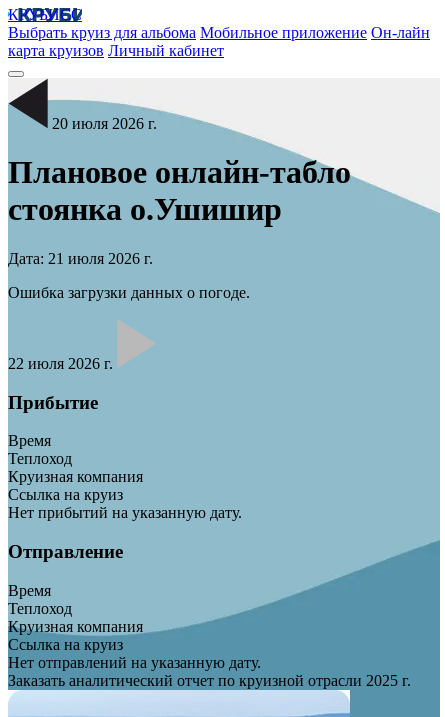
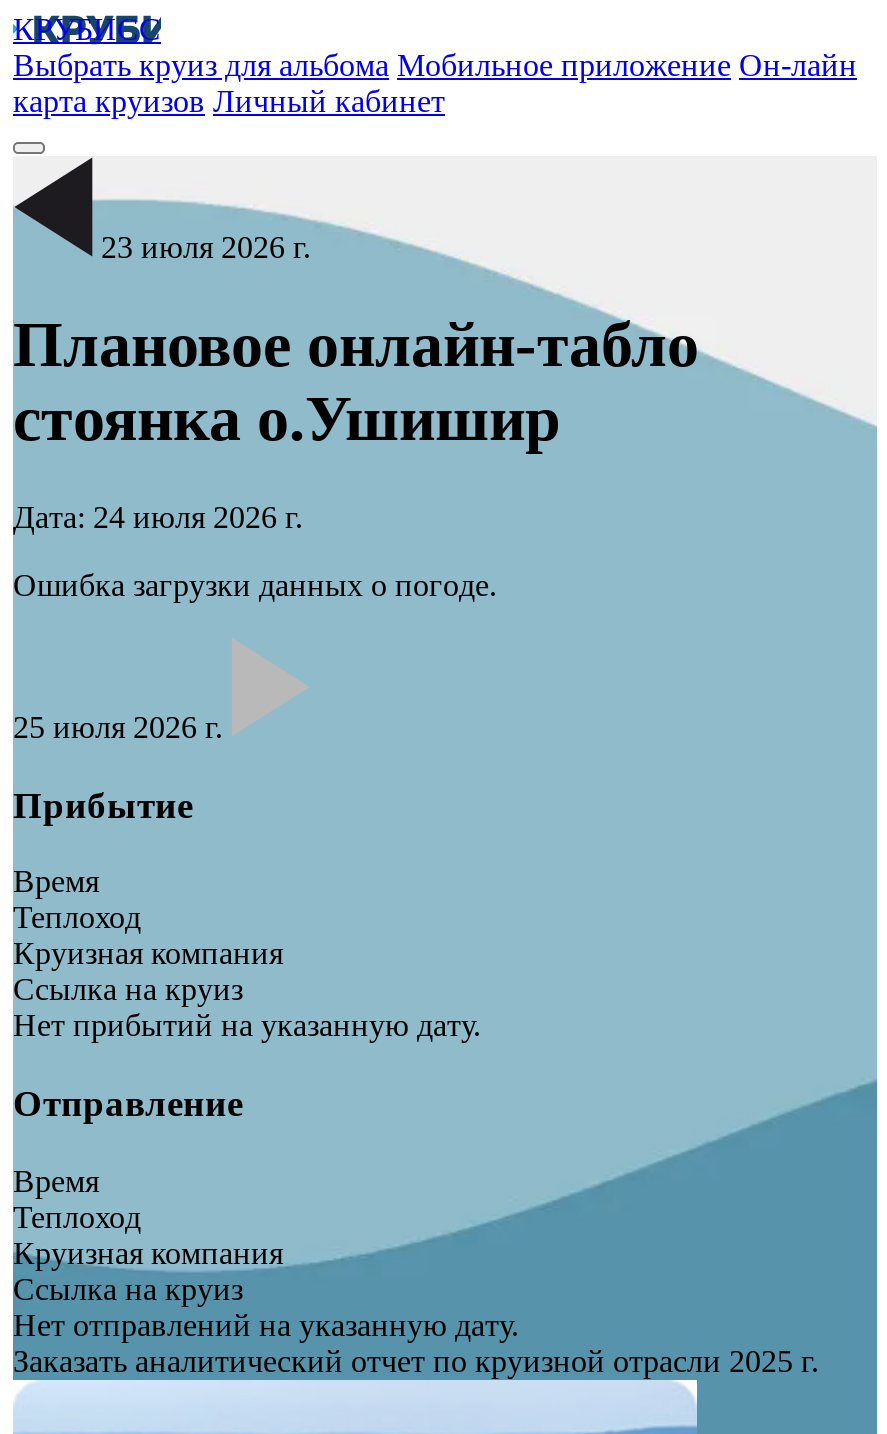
[52,115,157,132] 20 июля 2026 г. -> [101,230,311,264] 23 июля 2026 г.
[8,250,153,267] Дата: 21 июля 2026 г. -> [13,500,303,534] Дата: 24 июля 2026 г.
[8,355,113,372] 22 июля 2026 г. -> [13,710,223,744] 25 июля 2026 г.

